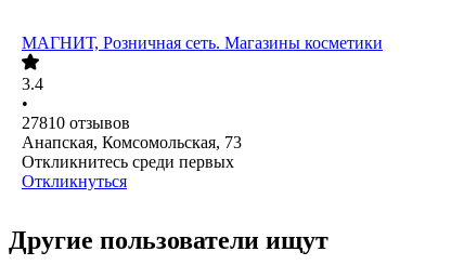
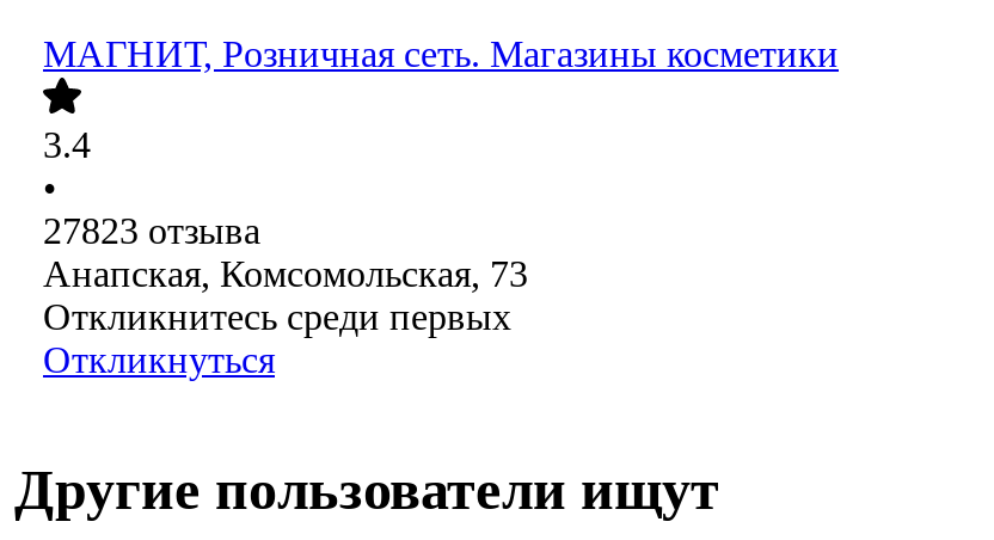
[22,114,130,132] 27810 отзывов -> [43,211,260,252] 27823 отзыва

